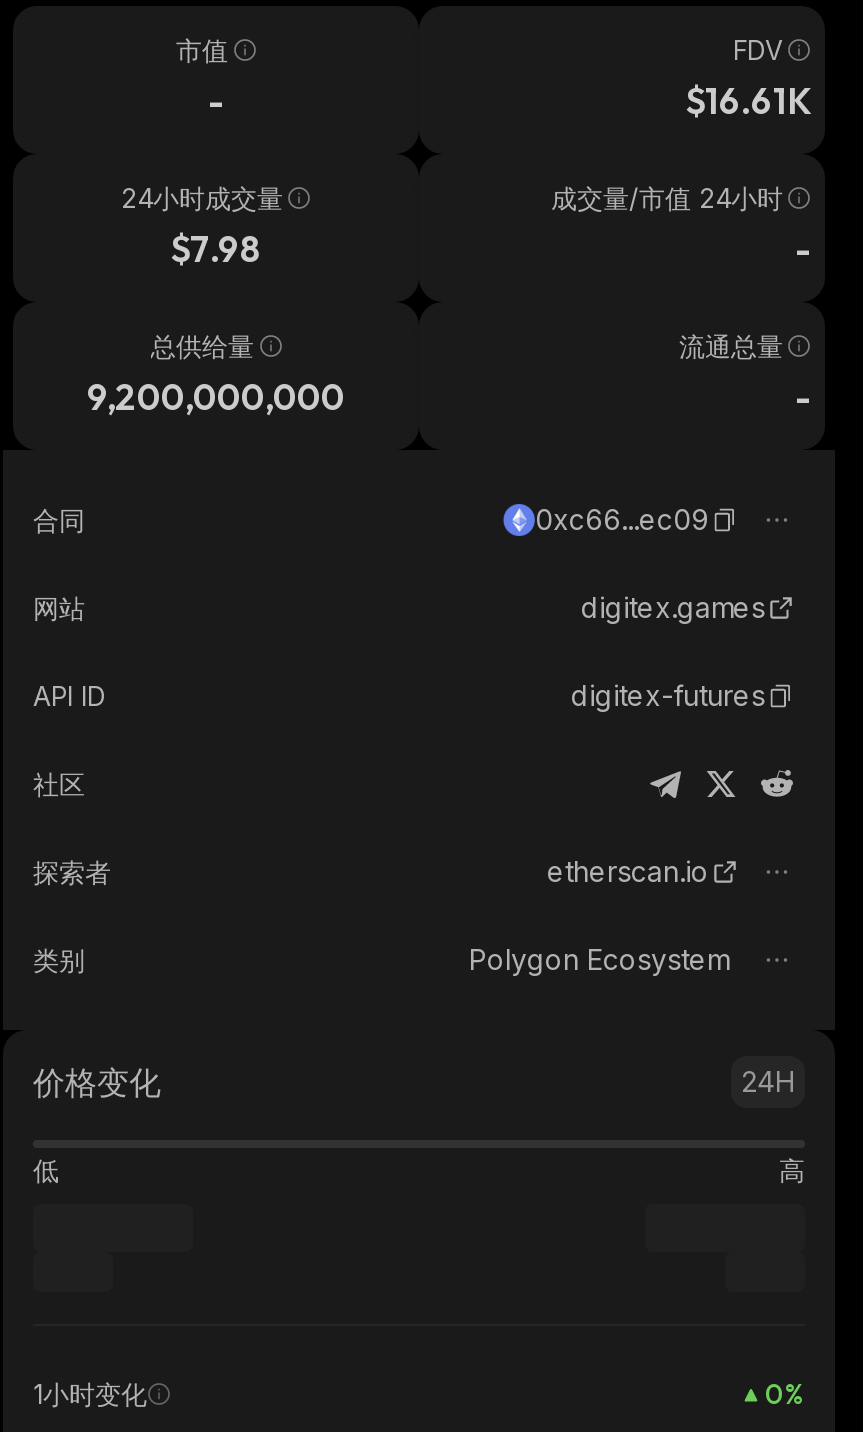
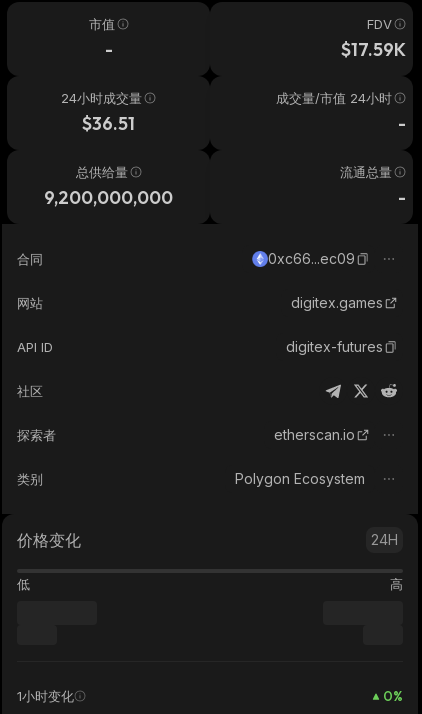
[685,78,811,124] $16.61K -> [341,38,406,61] $17.59K
[170,226,262,272] $7.98 -> [82,112,135,135] $36.51

